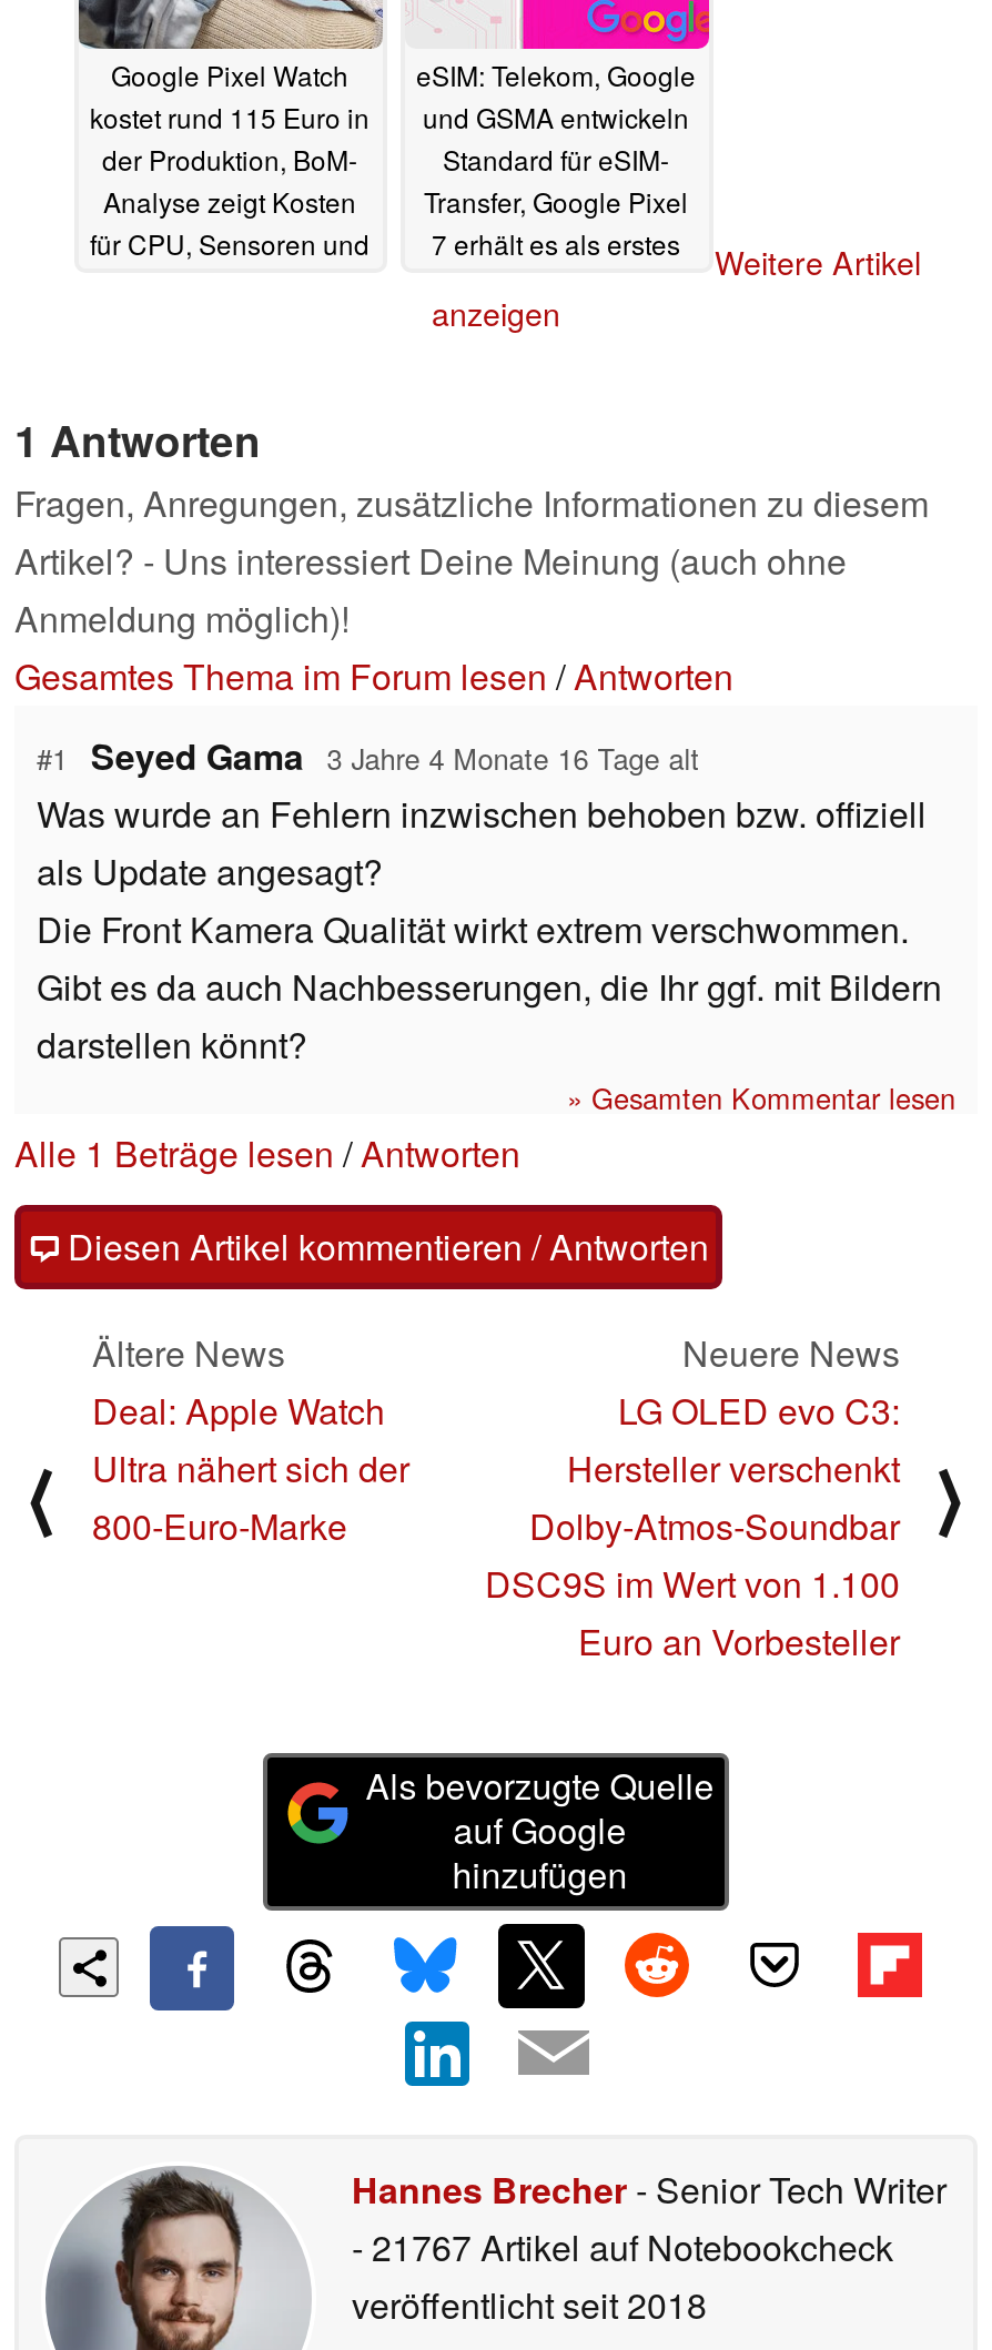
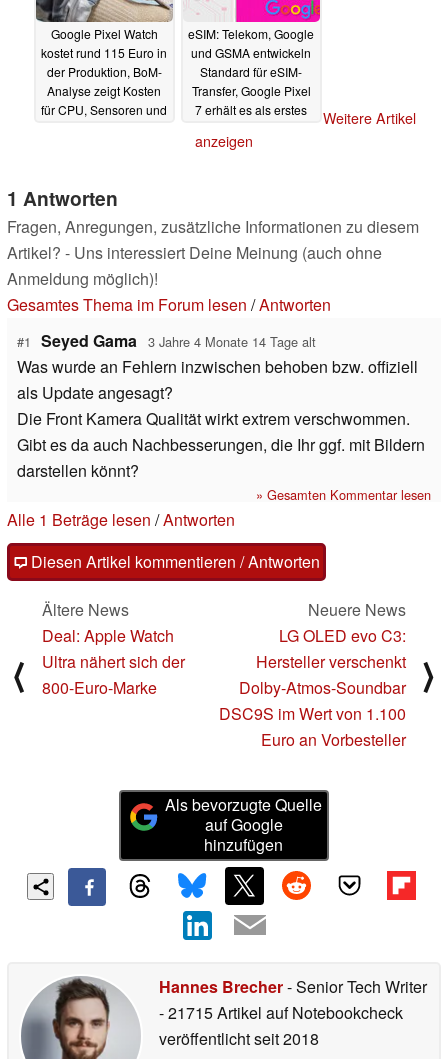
[37,730,700,781] #1 Seyed Gama 3 Jahre 4 Monate 16 Tage alt -> [17,329,316,352] #1 Seyed Gama 3 Jahre 4 Monate 14 Tage alt
[352,2221,893,2272] - 21767 Artikel auf Notebookcheck -> [159,1001,403,1024] - 21715 Artikel auf Notebookcheck

